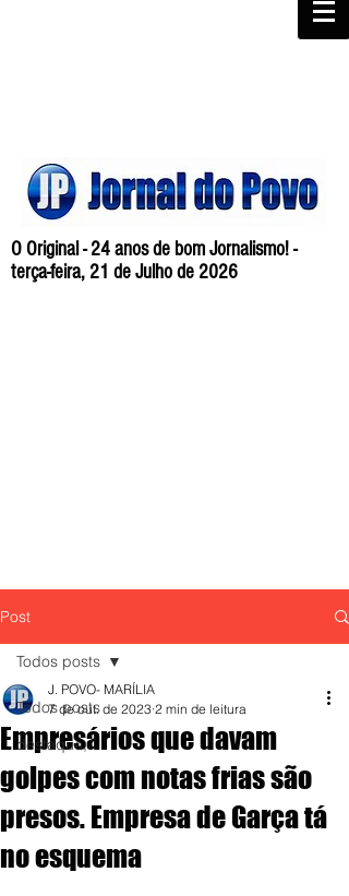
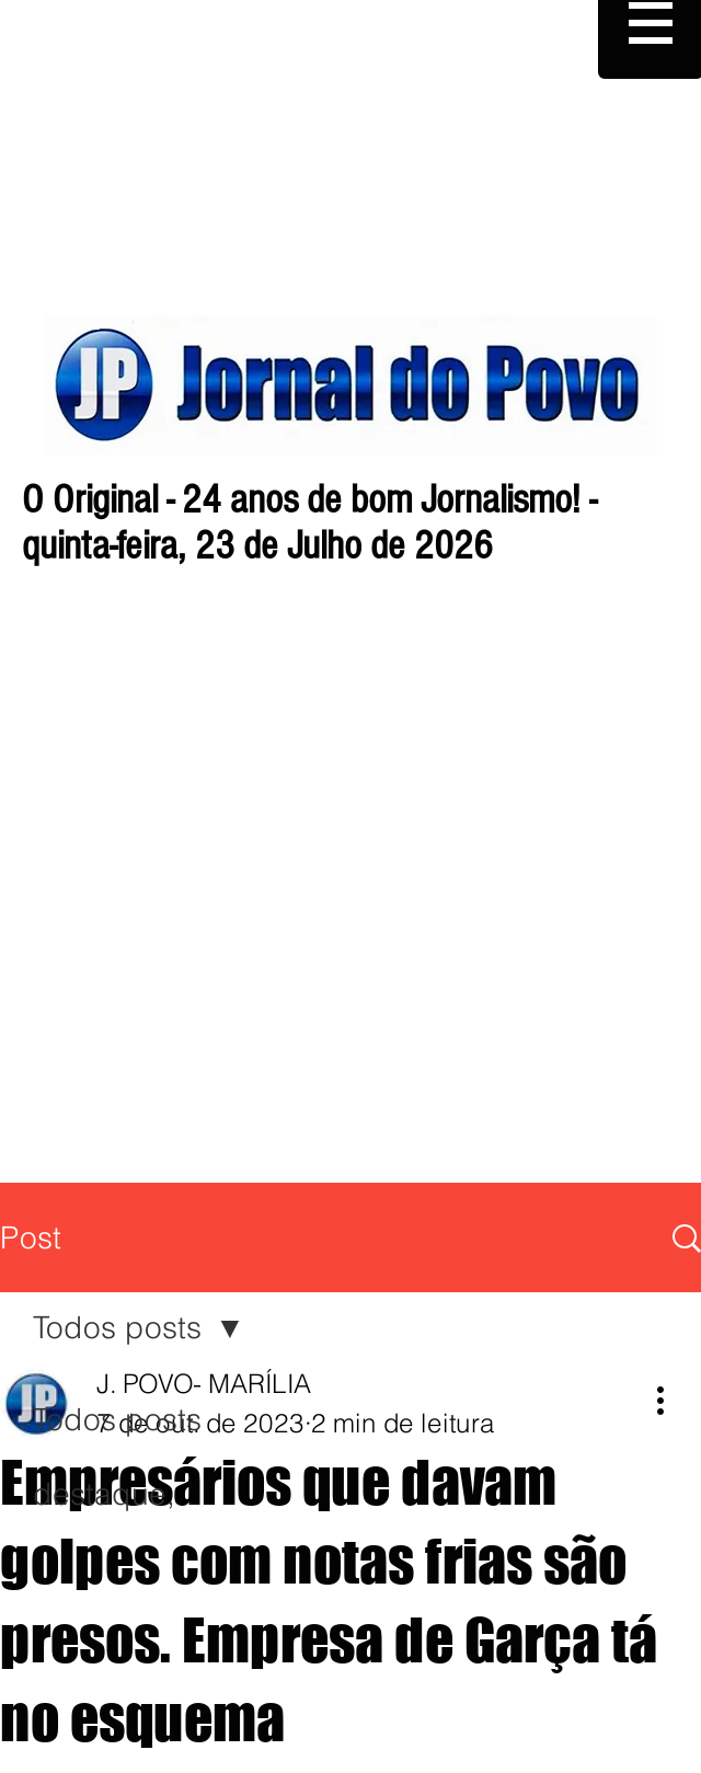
[11,261,238,284] terça-feira, 21 de Julho de 2026 -> [22,523,493,569] quinta-feira, 23 de Julho de 2026

